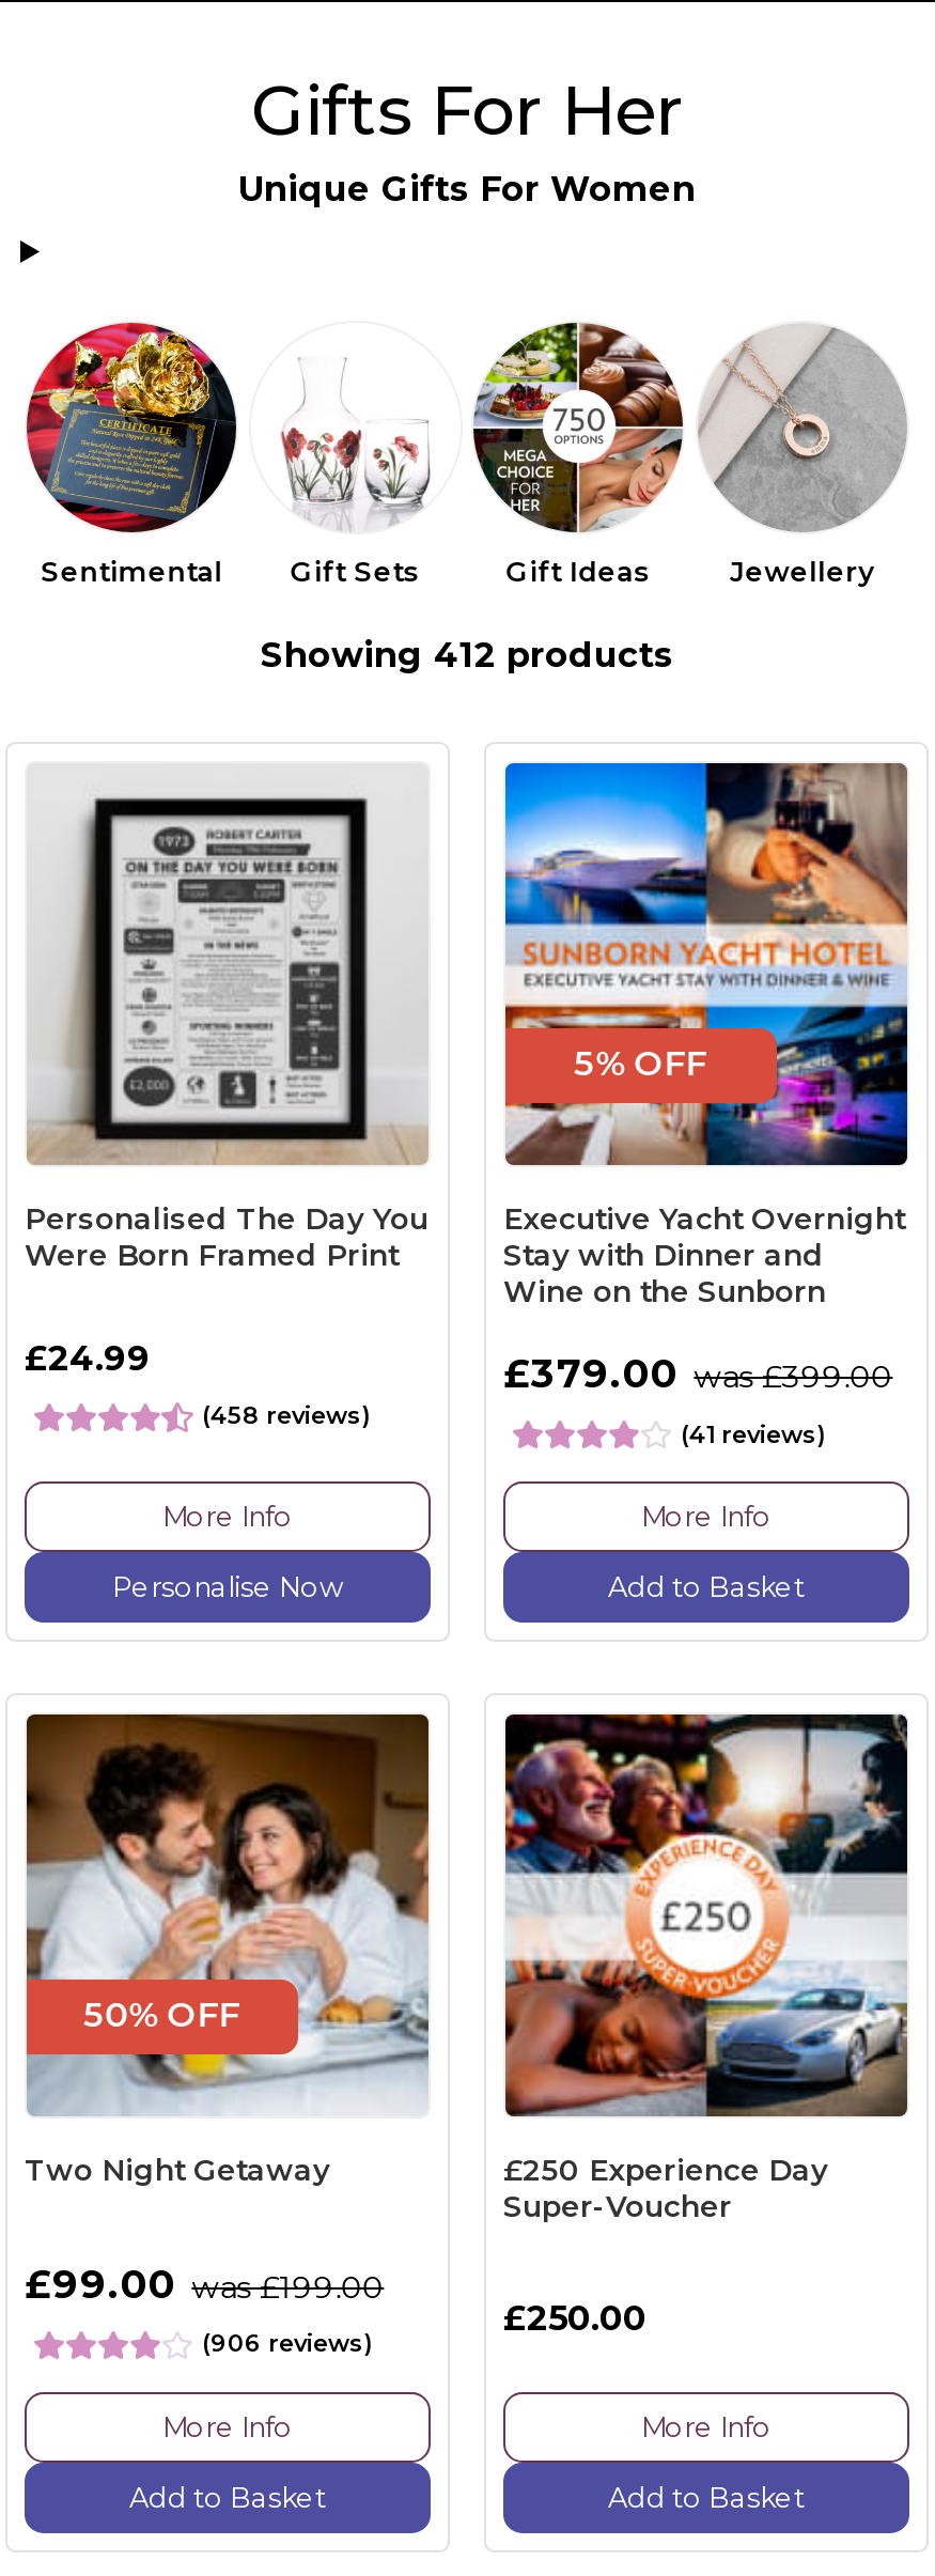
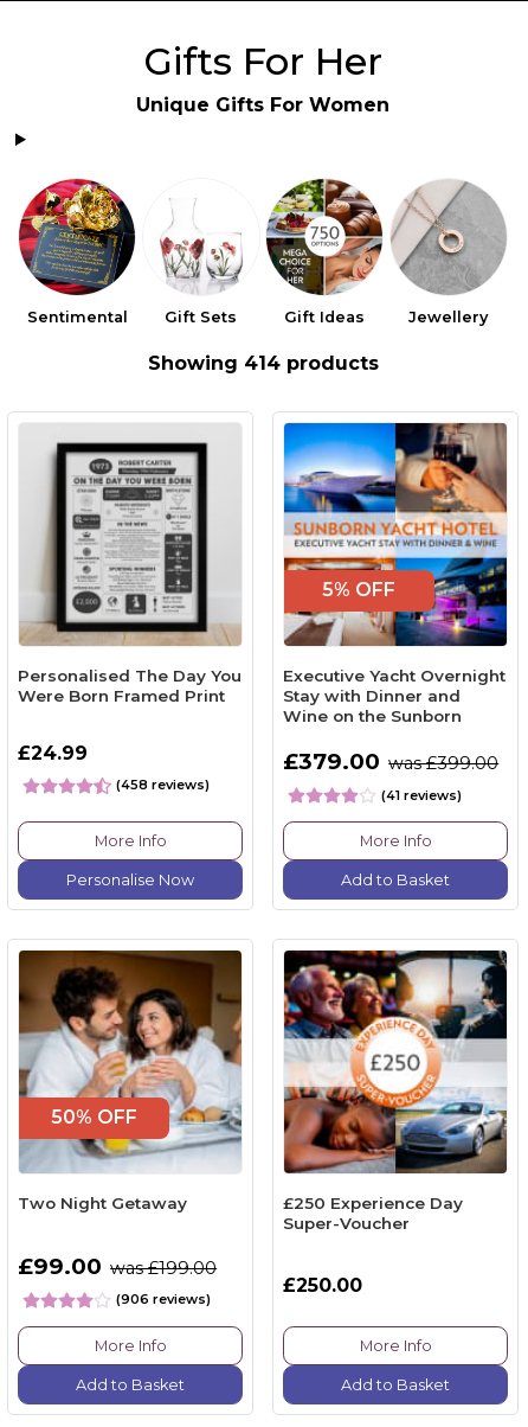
[261,635,673,676] Showing 412 products -> [147,352,378,375] Showing 414 products

